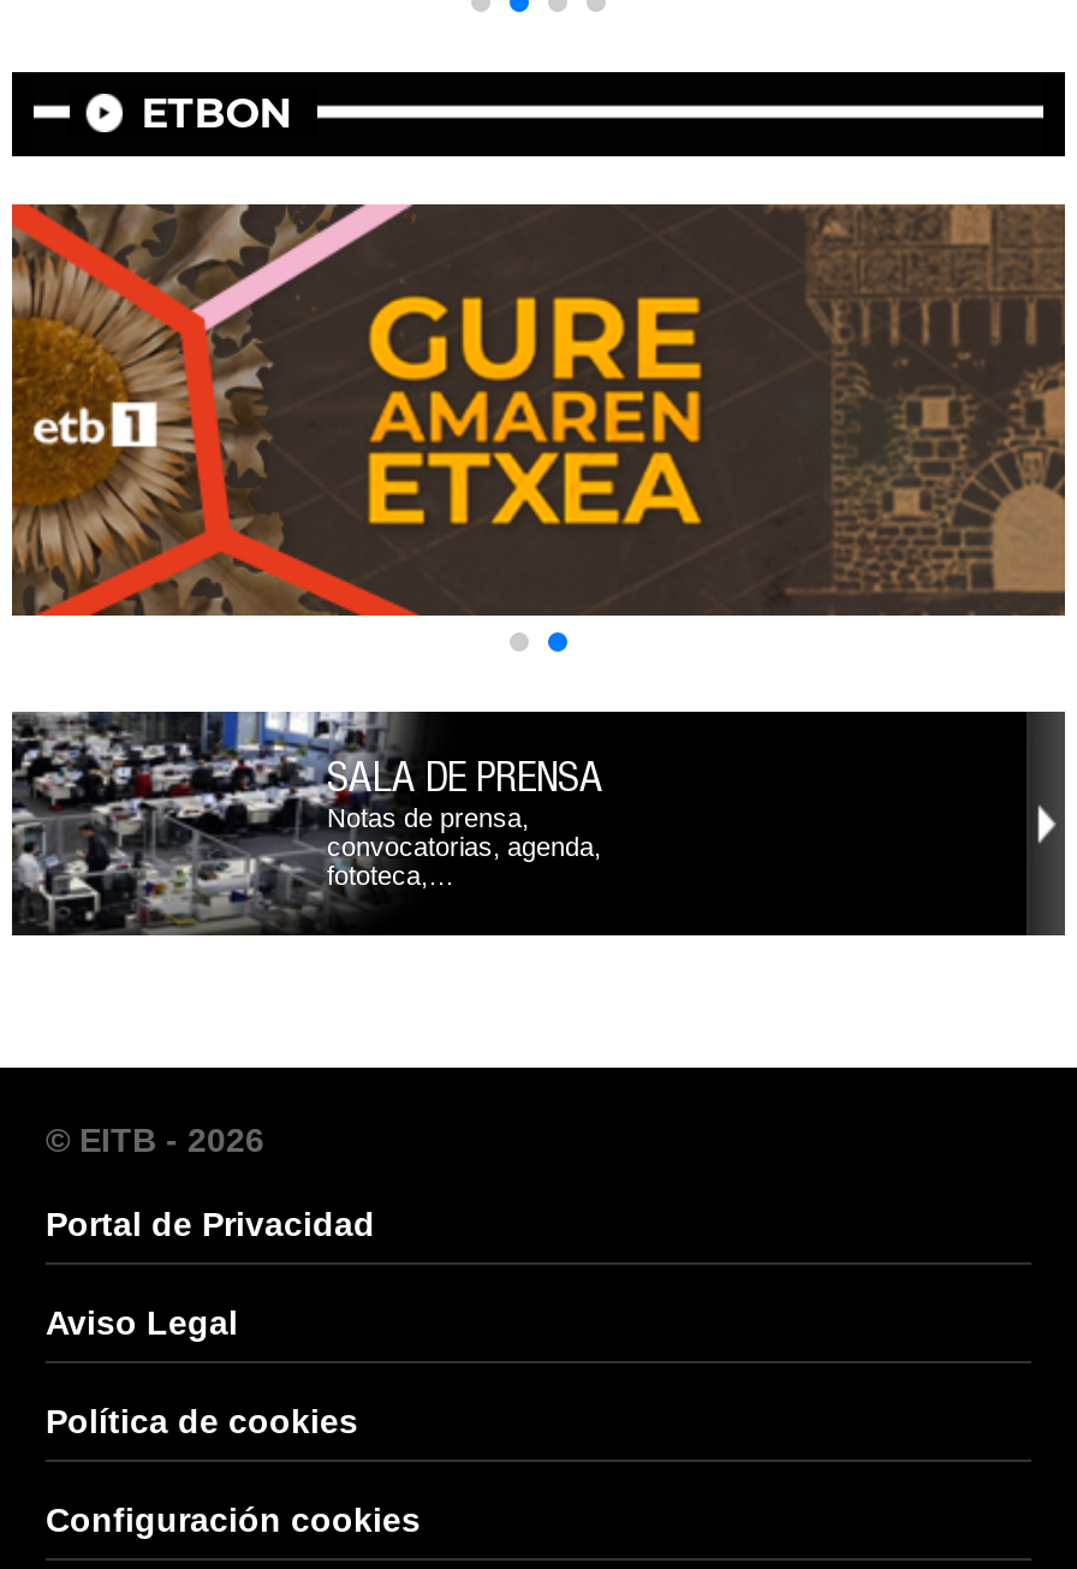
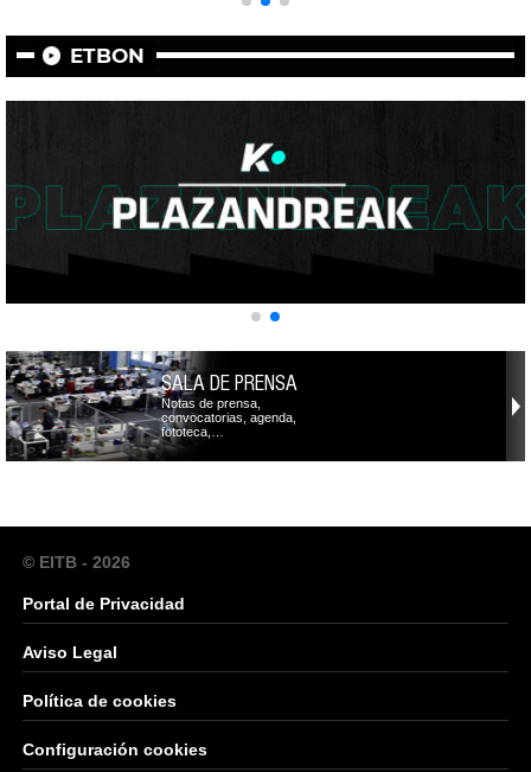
[10,202,1067,618] [image] -> [5,100,526,305] [image]

